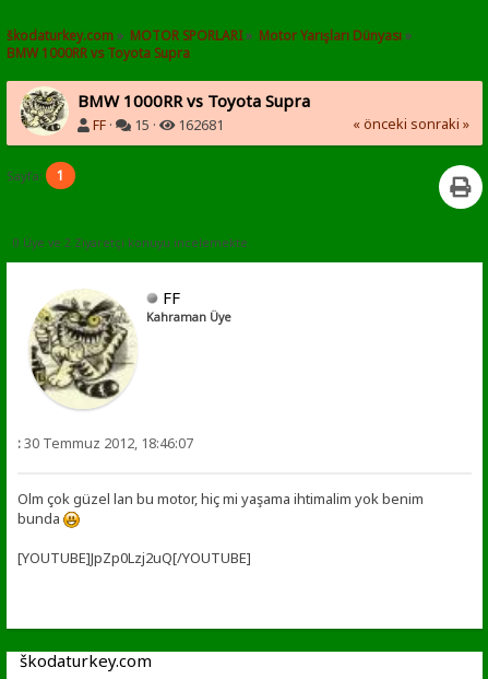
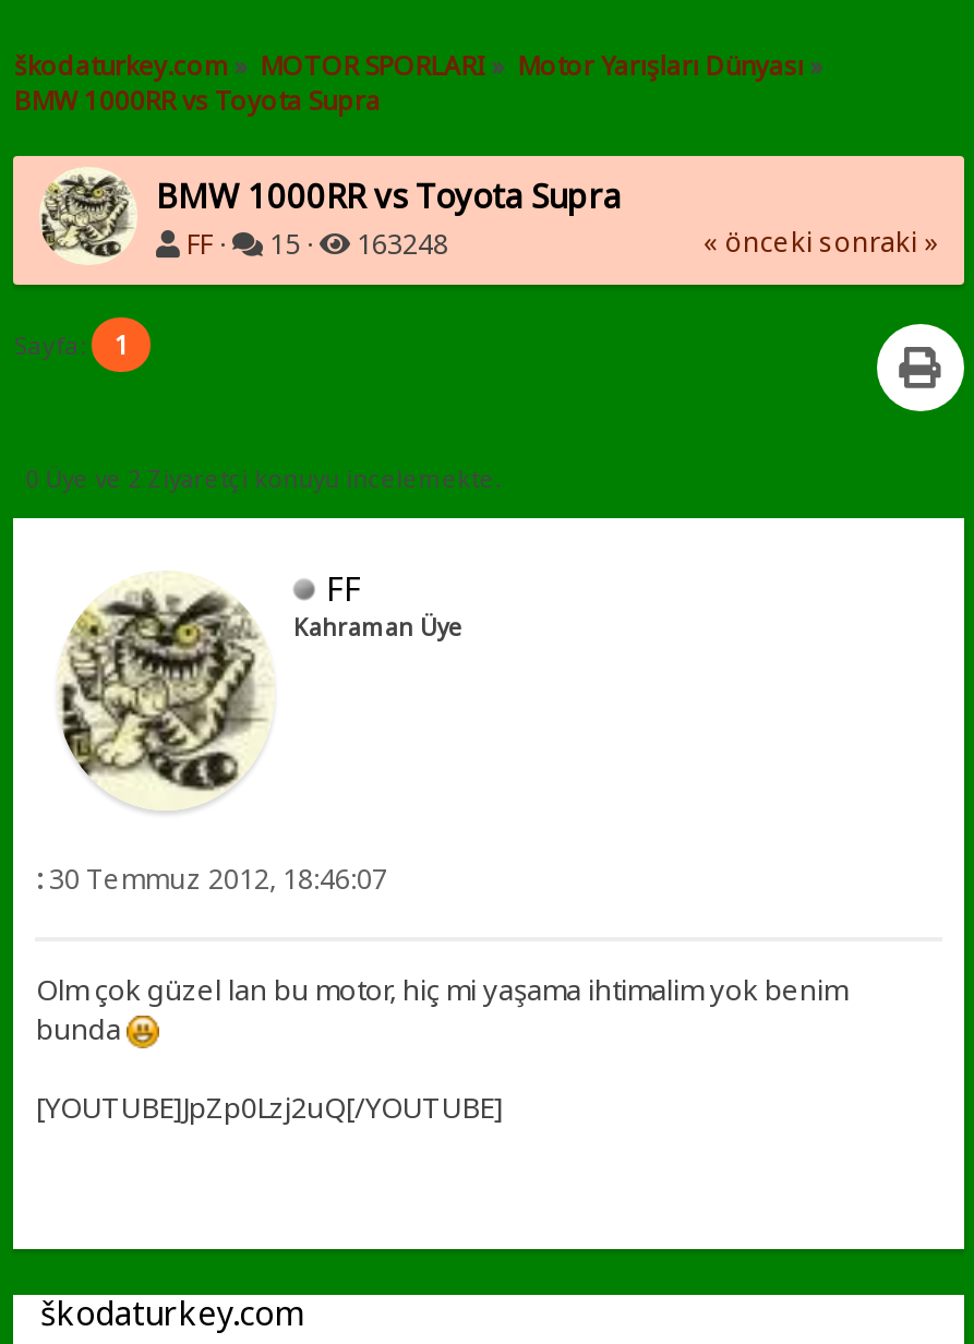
[175,116,224,135] 162681 -> [350,226,448,264] 163248

